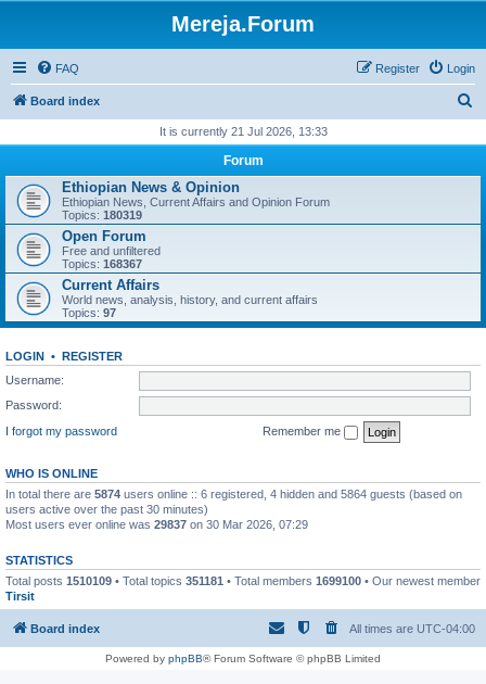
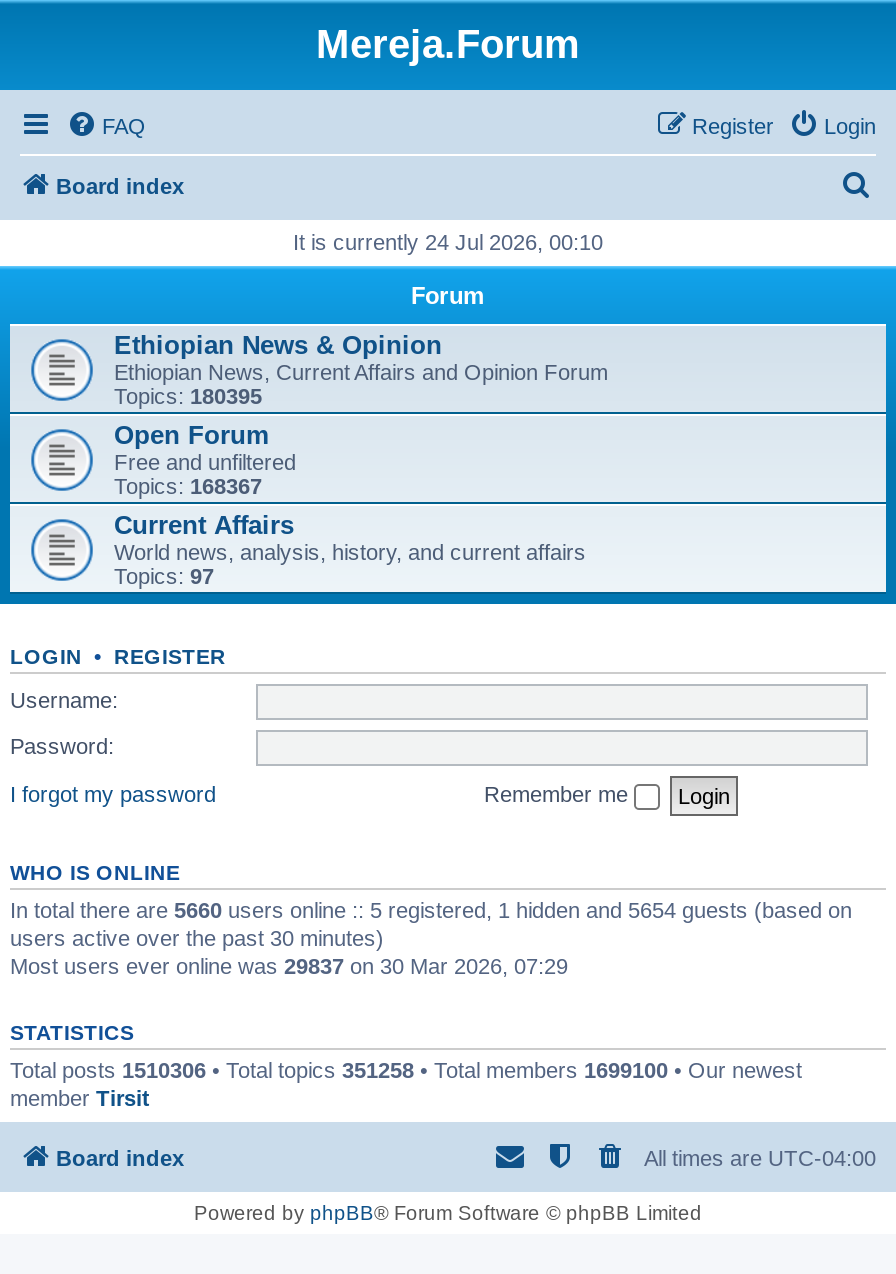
[159,125,327,138] It is currently 21 Jul 2026, 13:33 -> [293,230,603,254] It is currently 24 Jul 2026, 00:10
[62,208,142,221] Topics: 180319 -> [114,384,262,408] Topics: 180395
[5,487,462,500] In total there are 5874 users online :: 6 registered, 4 hidden and 5864 guests (based on -> [10,897,852,921] In total there are 5660 users online :: 5 registered, 1 hidden and 5654 guests (based on
[5,574,481,602] Total posts 1510109 • Total topics 351181 • Total members 1699100 • Our newest member | Tirsit -> [10,1057,802,1109] Total posts 1510306 • Total topics 351258 • Total members 1699100 • Our newest | member Tirsit

